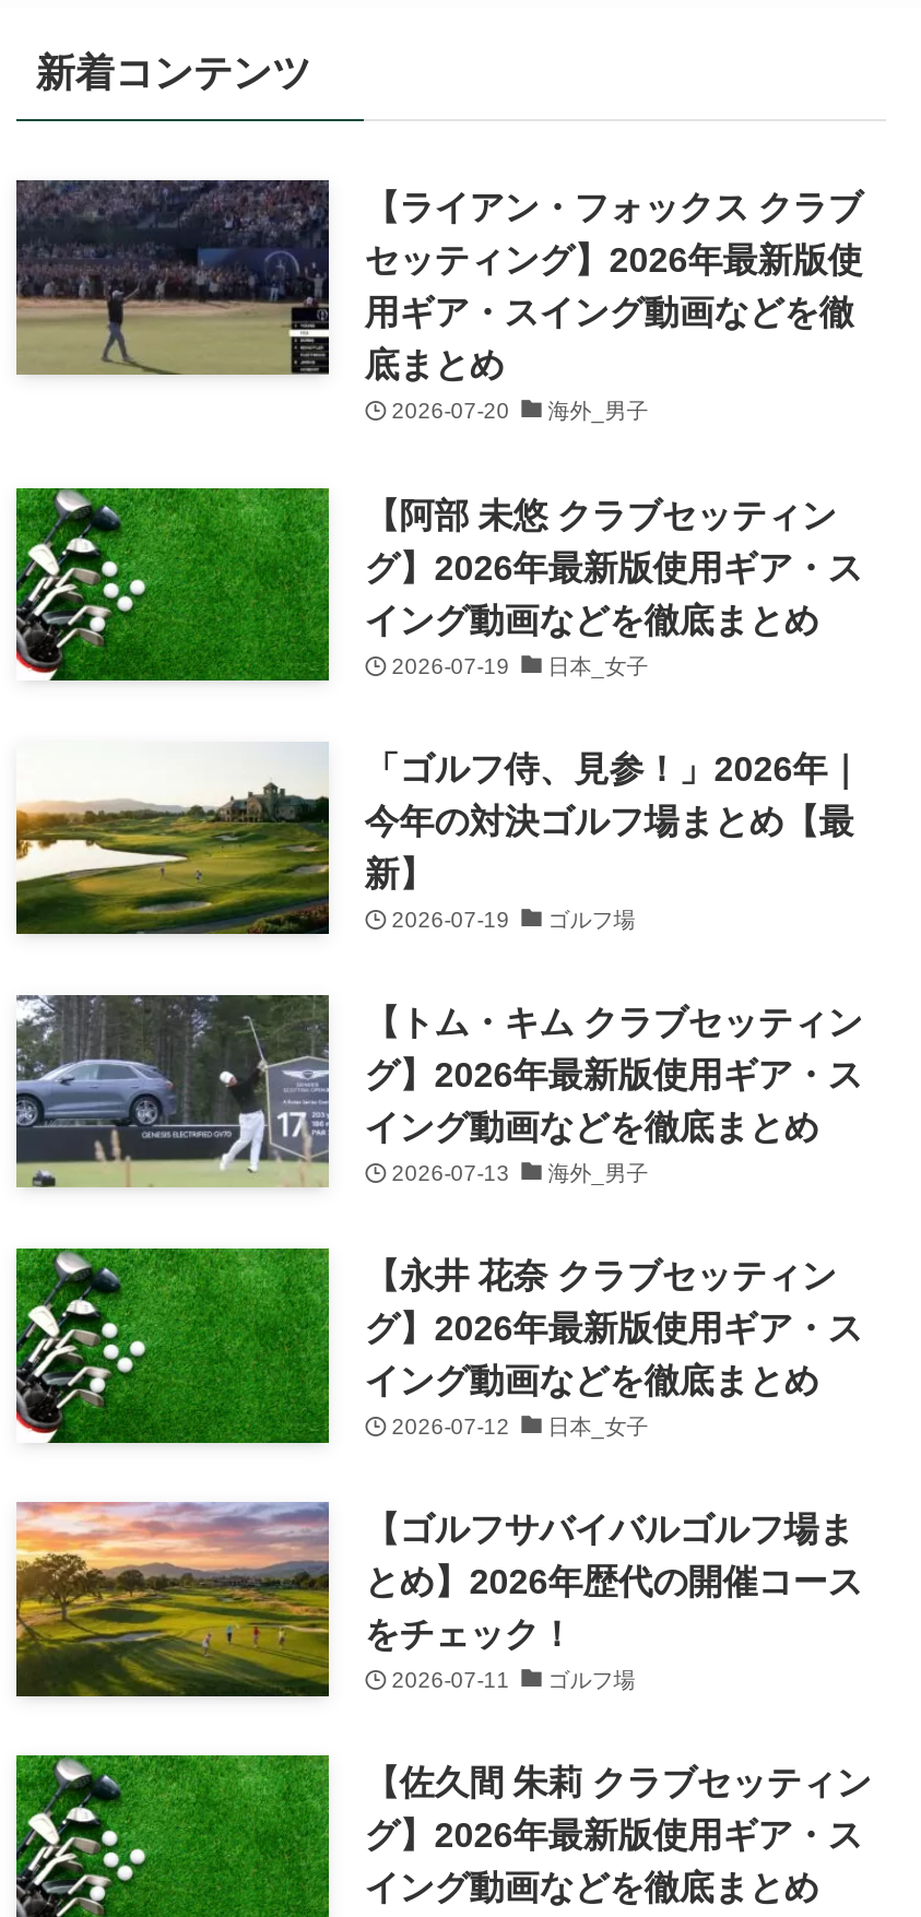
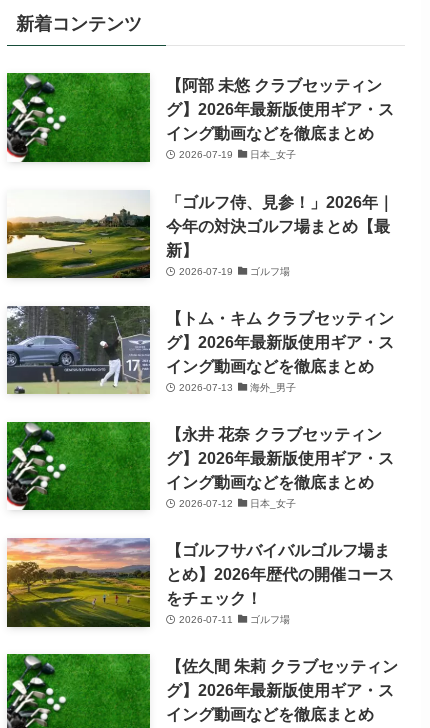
[14,178,862,424] [image] | 【ライアン・フォックス クラブ | セッティング】2026年最新版使 | 用ギア・スイング動画などを徹 | 底まとめ | 2026-07-20 | 海外_男子 -> none

